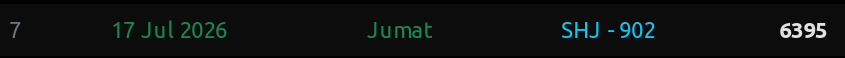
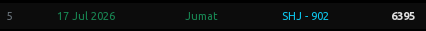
[9,18,21,42] 7 -> [6,10,12,22] 5

